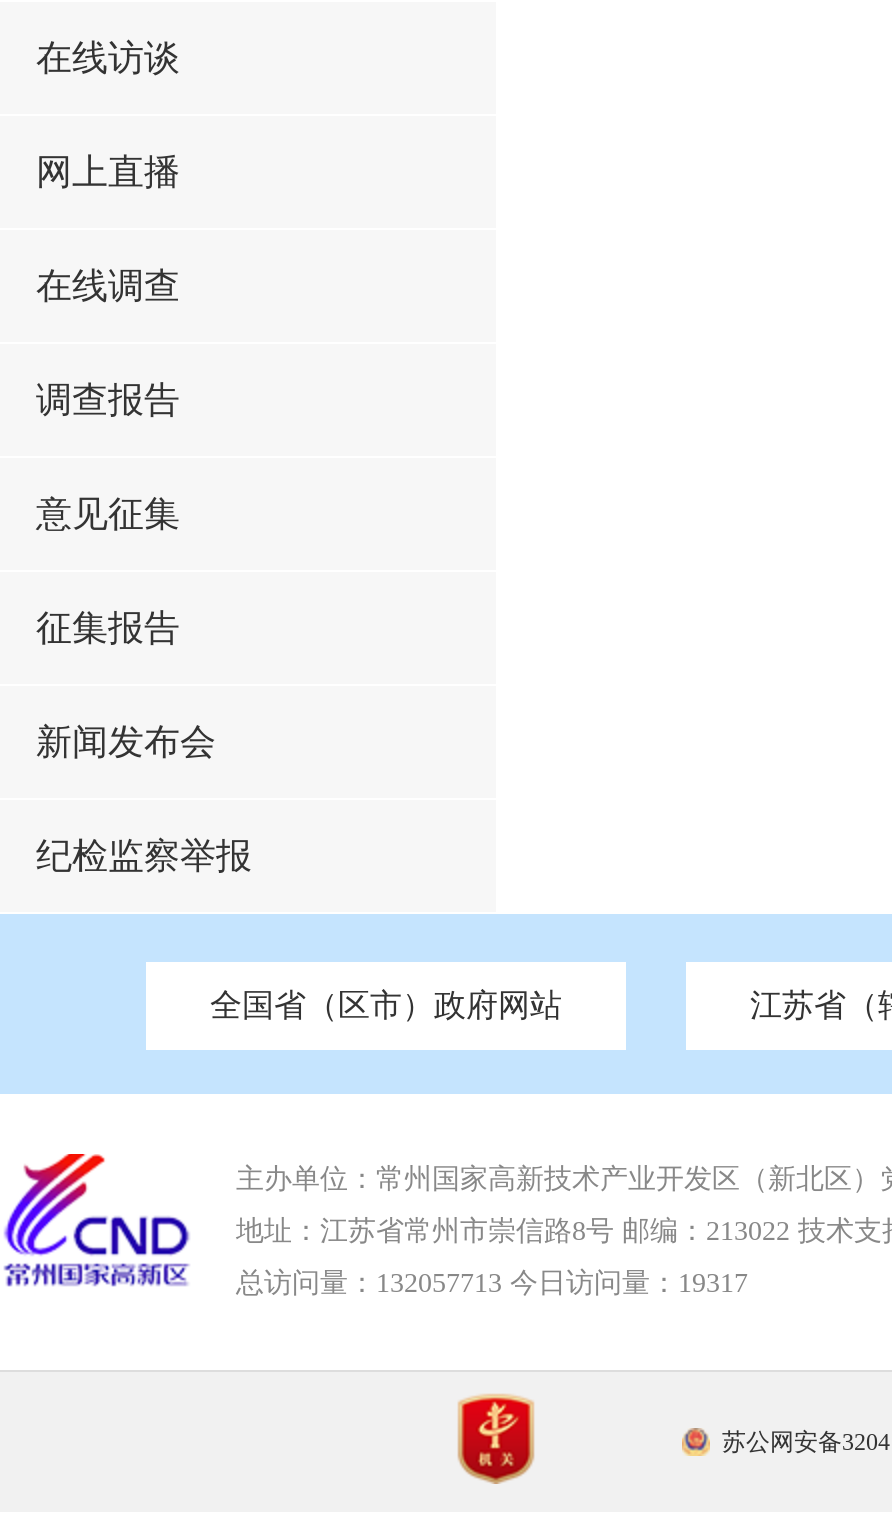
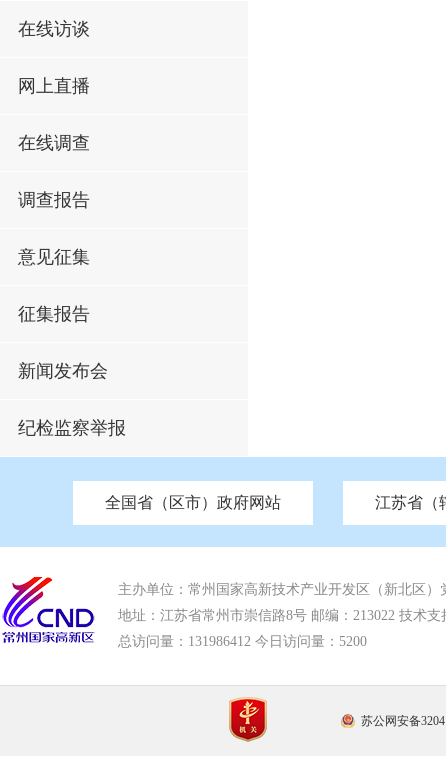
[236,1268,748,1298] 总访问量：132057713 今日访问量：19317 -> [118,634,367,649] 总访问量：131986412 今日访问量：5200

